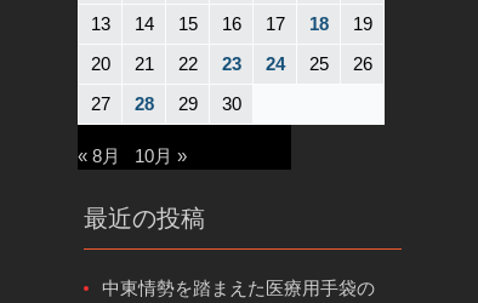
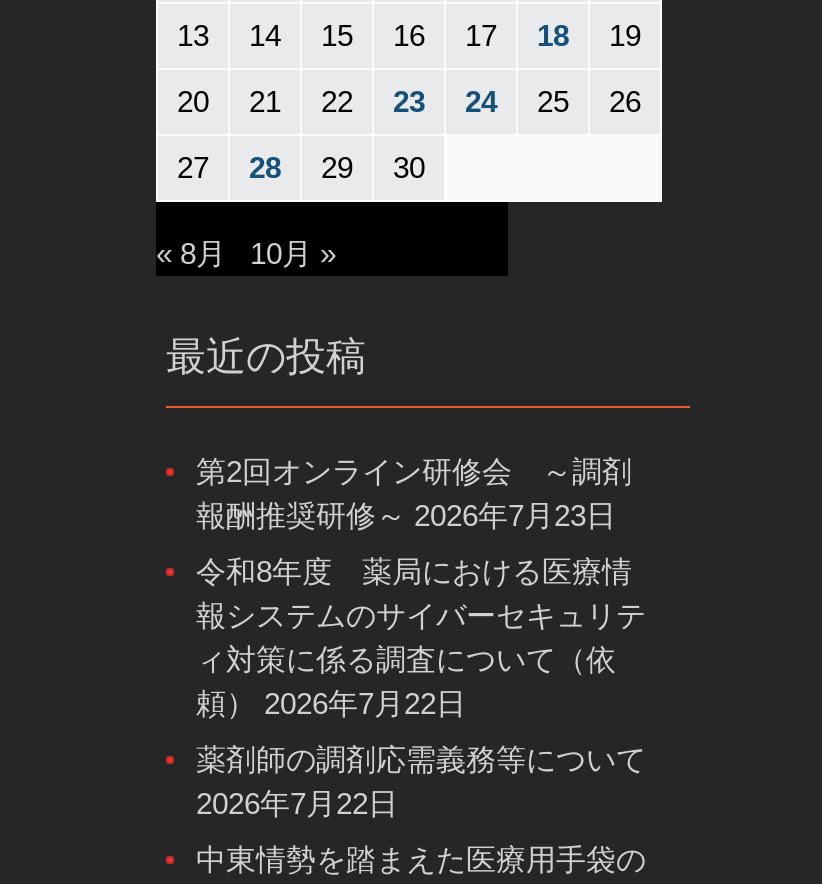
none -> [196,455,646,821] 第2回オンライン研修会 ～調剤 | 報酬推奨研修～ 2026年7月23日 | 令和8年度 薬局における医療情 | 報システムのサイバーセキュリテ | ィ対策に係る調査について（依 | 頼） 2026年7月22日 | 薬剤師の調剤応需義務等について | 2026年7月22日

